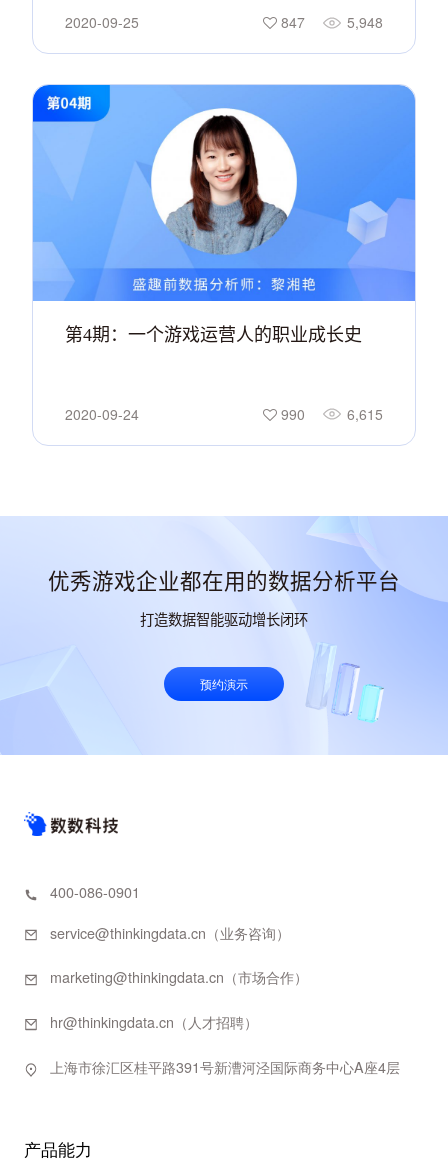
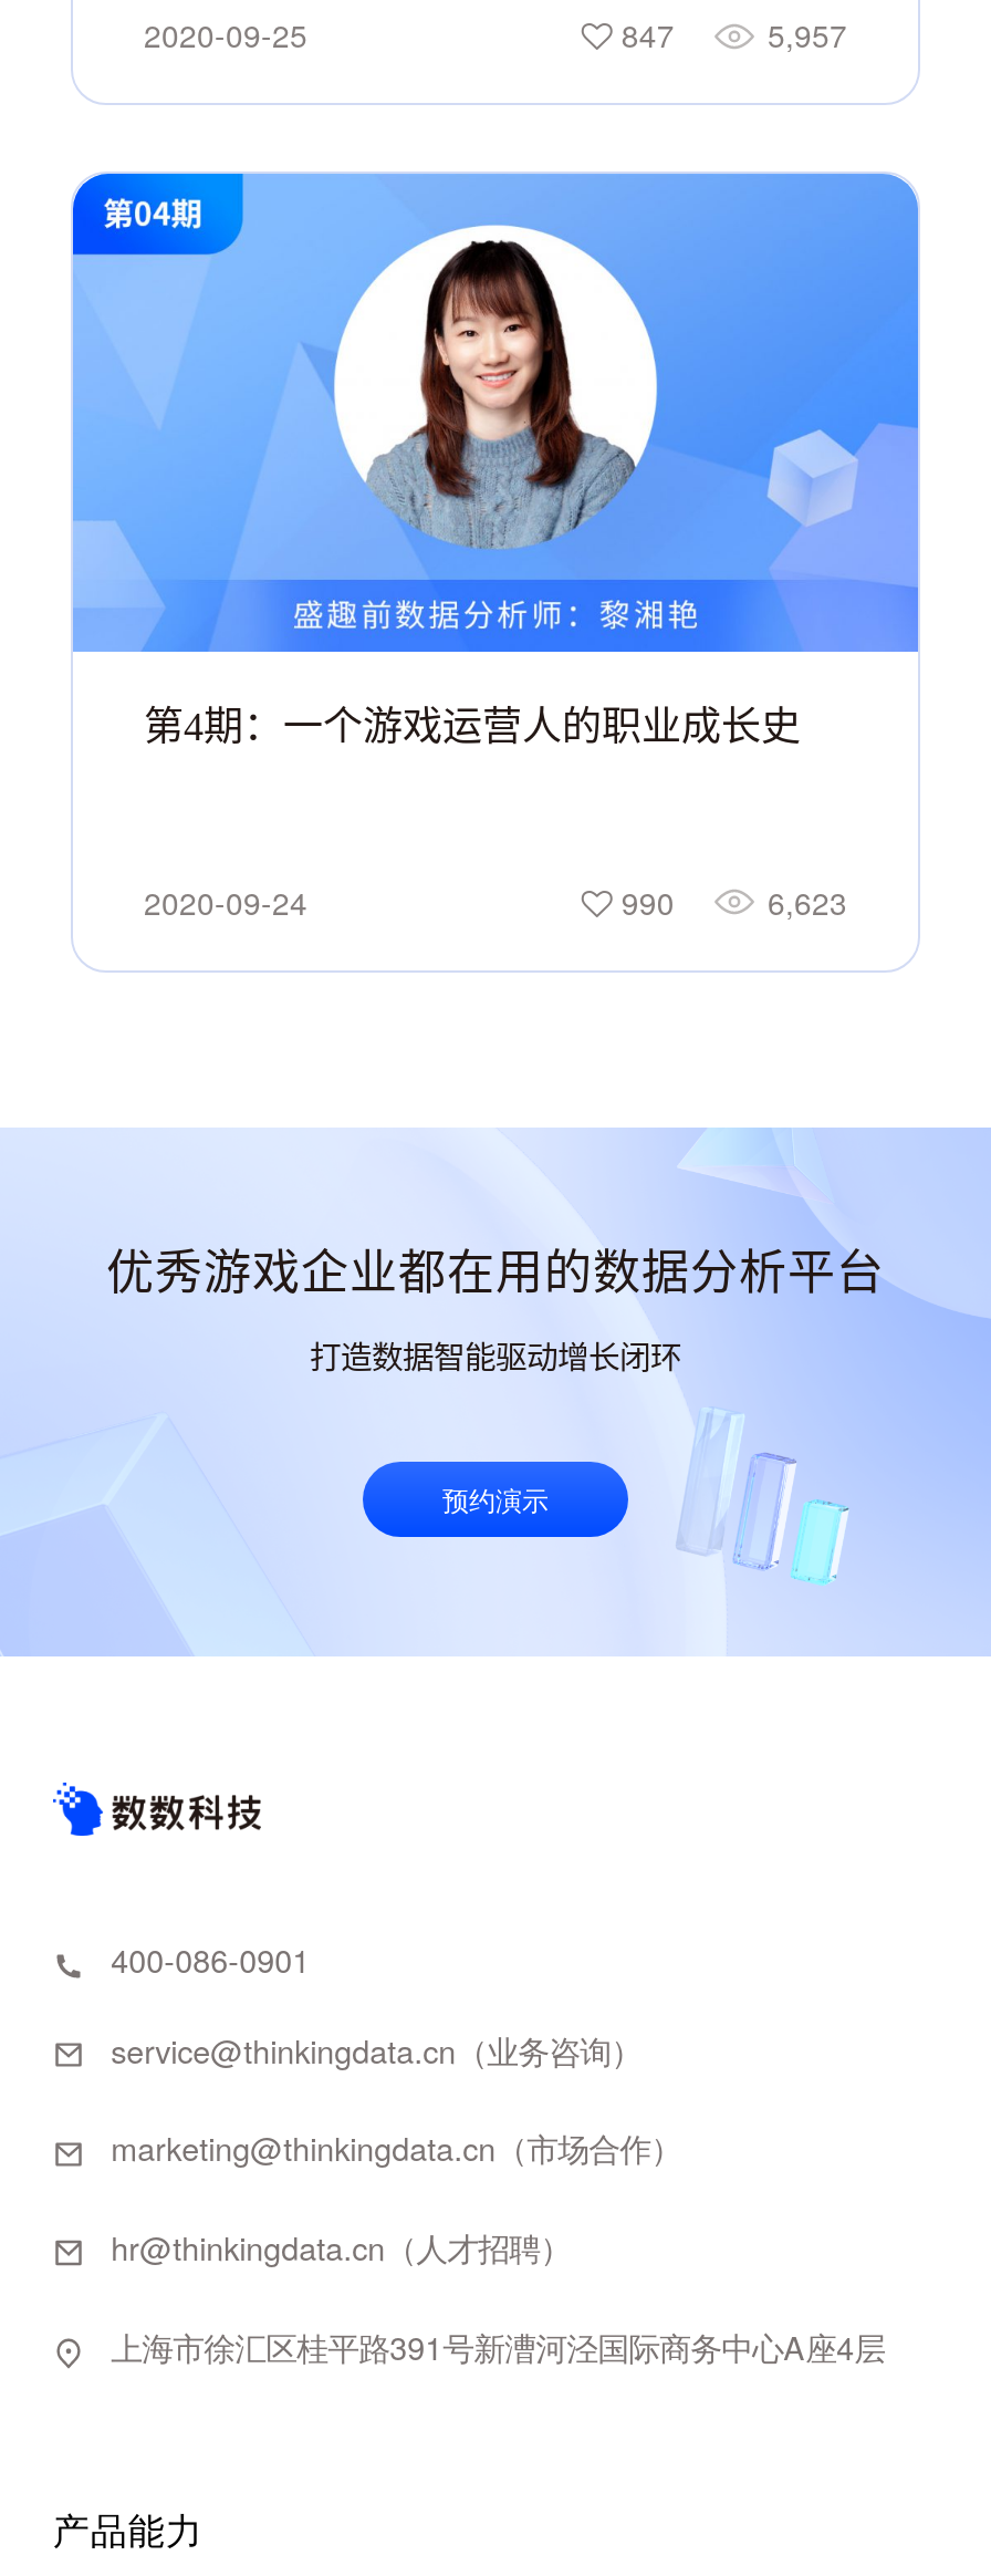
[347,12,383,32] 5,948 -> [768,13,847,58] 5,957
[347,404,383,424] 6,615 -> [768,879,847,923] 6,623

